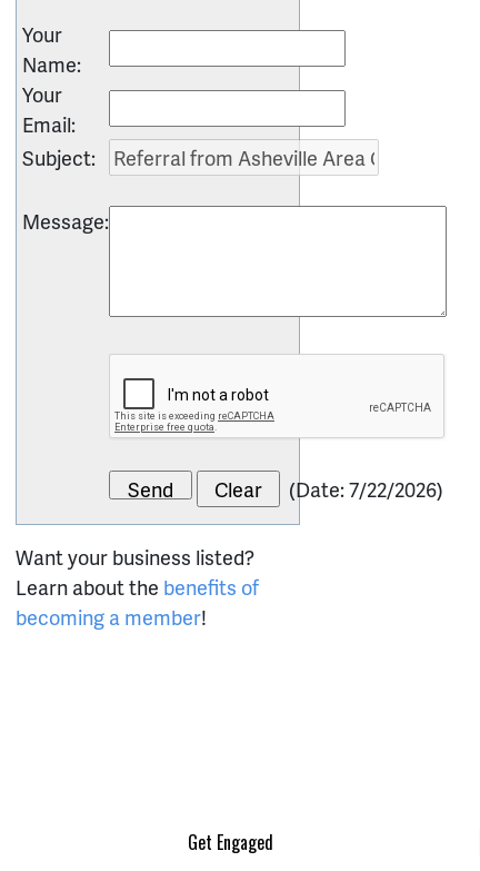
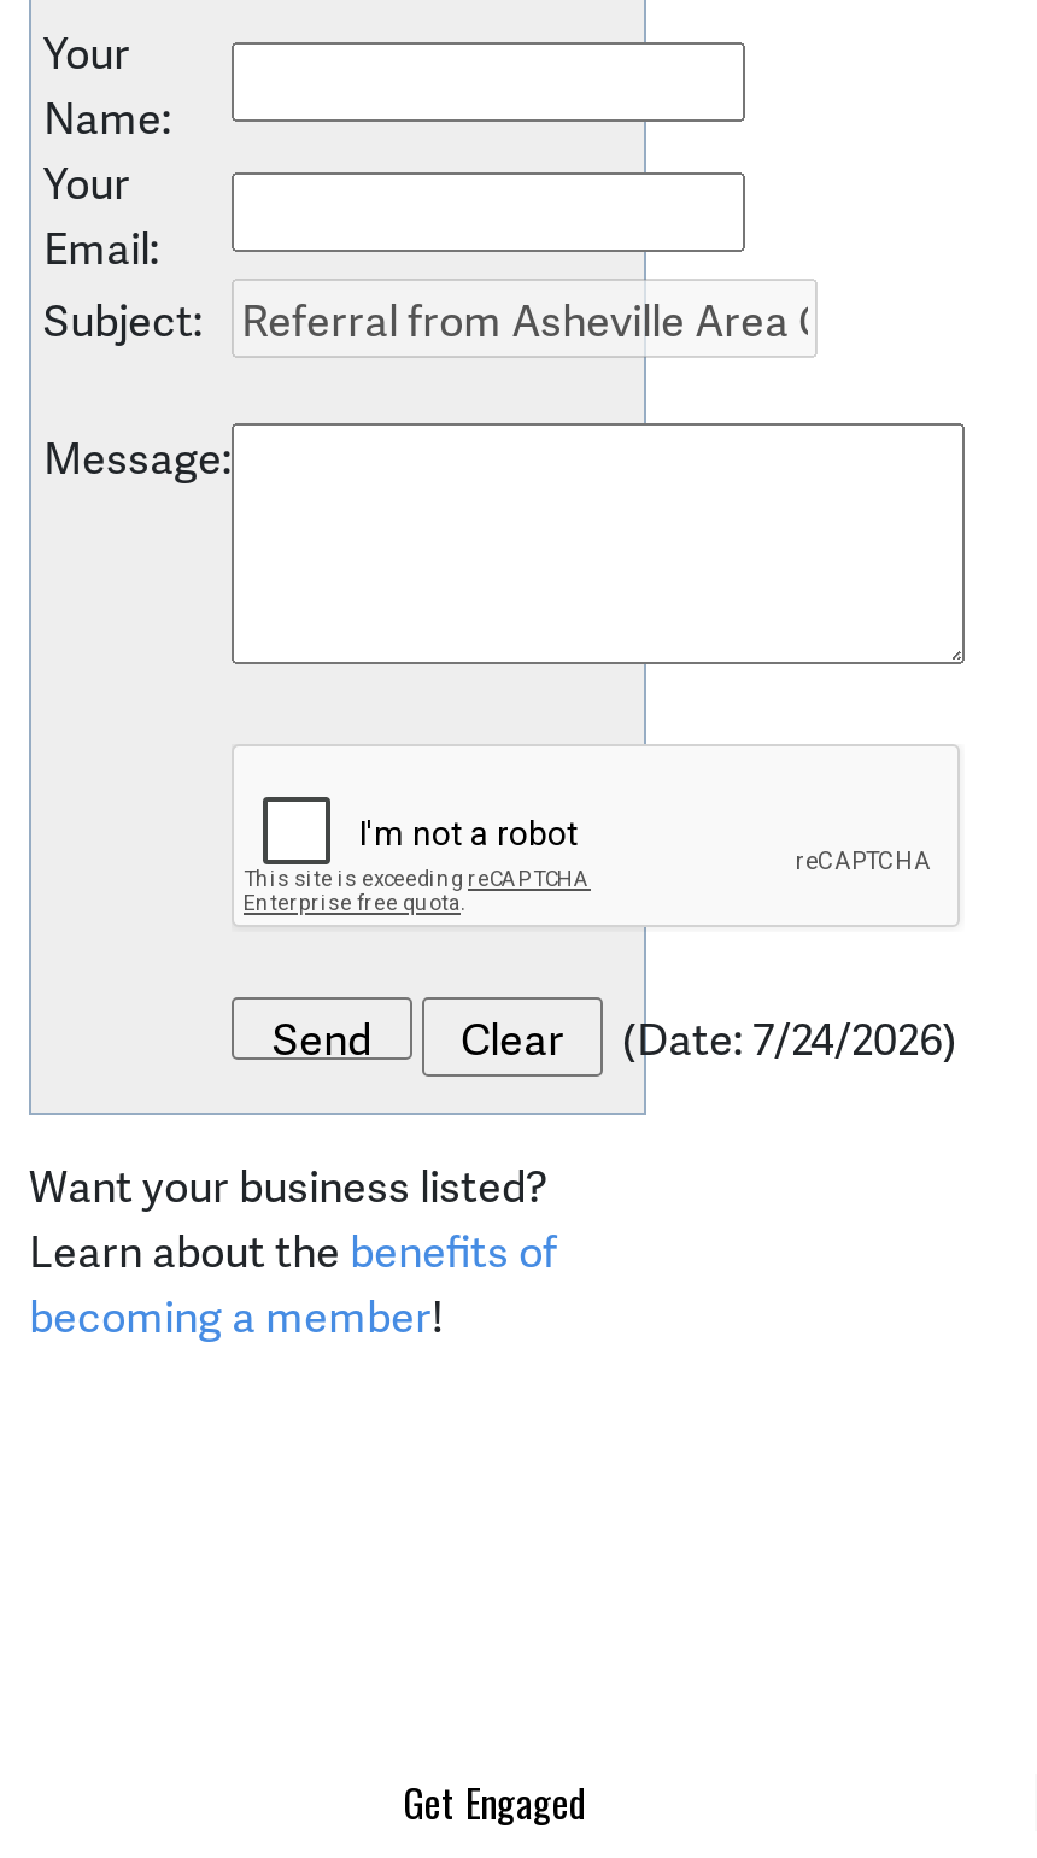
[280,475,443,503] (Date: 7/22/2026) -> [603,1008,957,1068] (Date: 7/24/2026)

